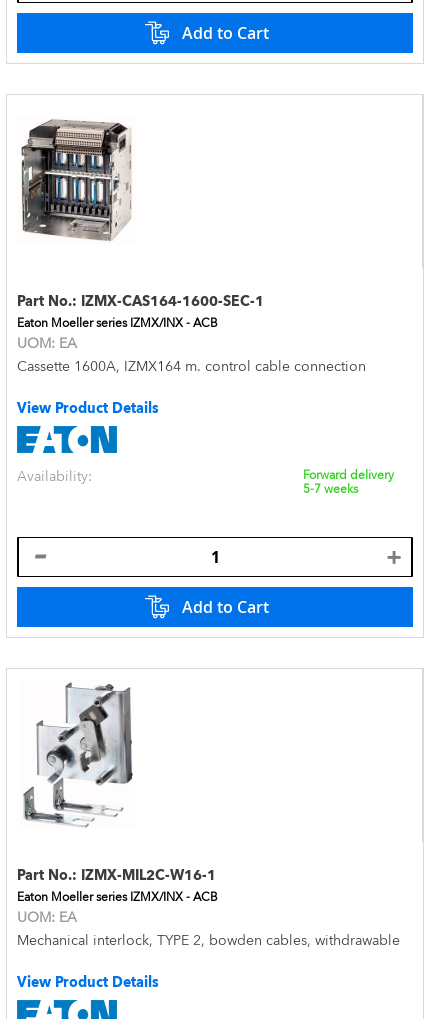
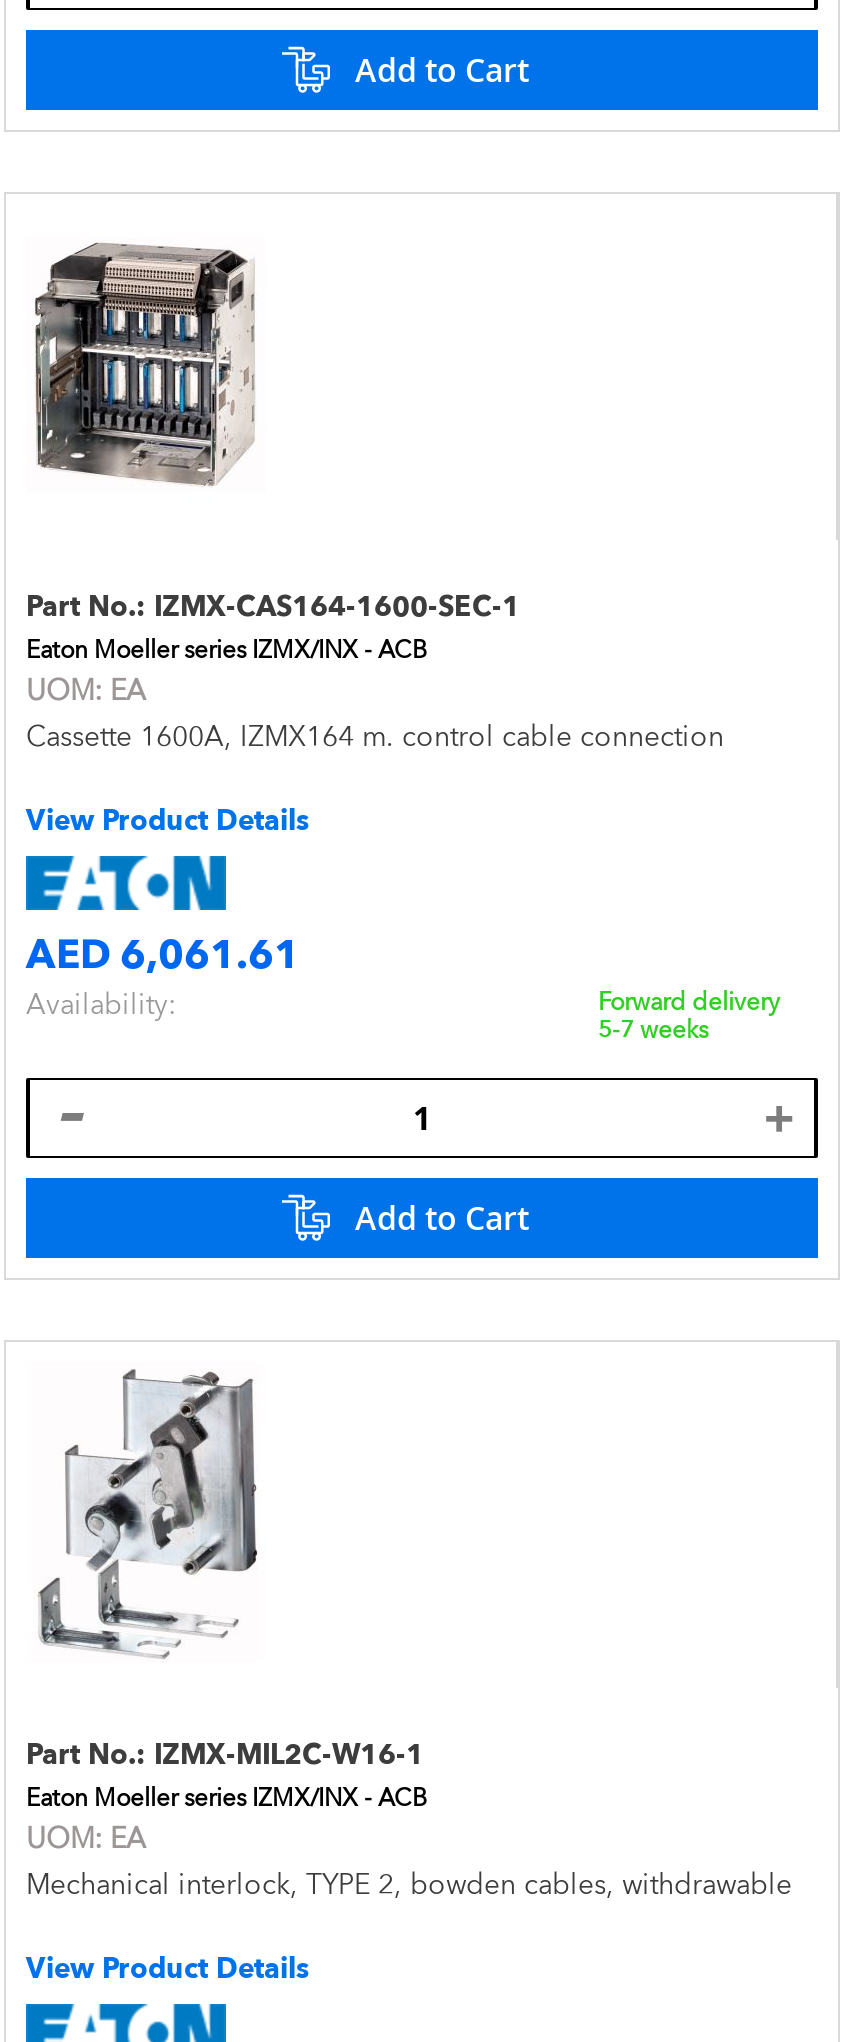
none -> [26,930,300,978] AED 6,061.61
moved [17,468,394,496] -> [26,988,780,1044]: Availability: | Forward delivery | 5-7 weeks

